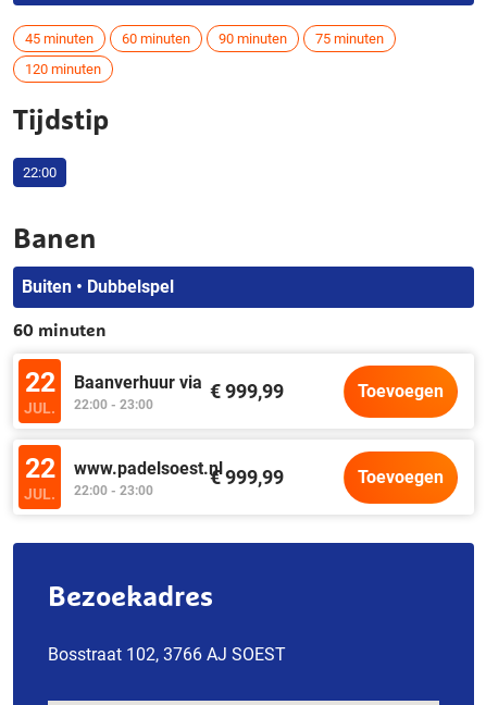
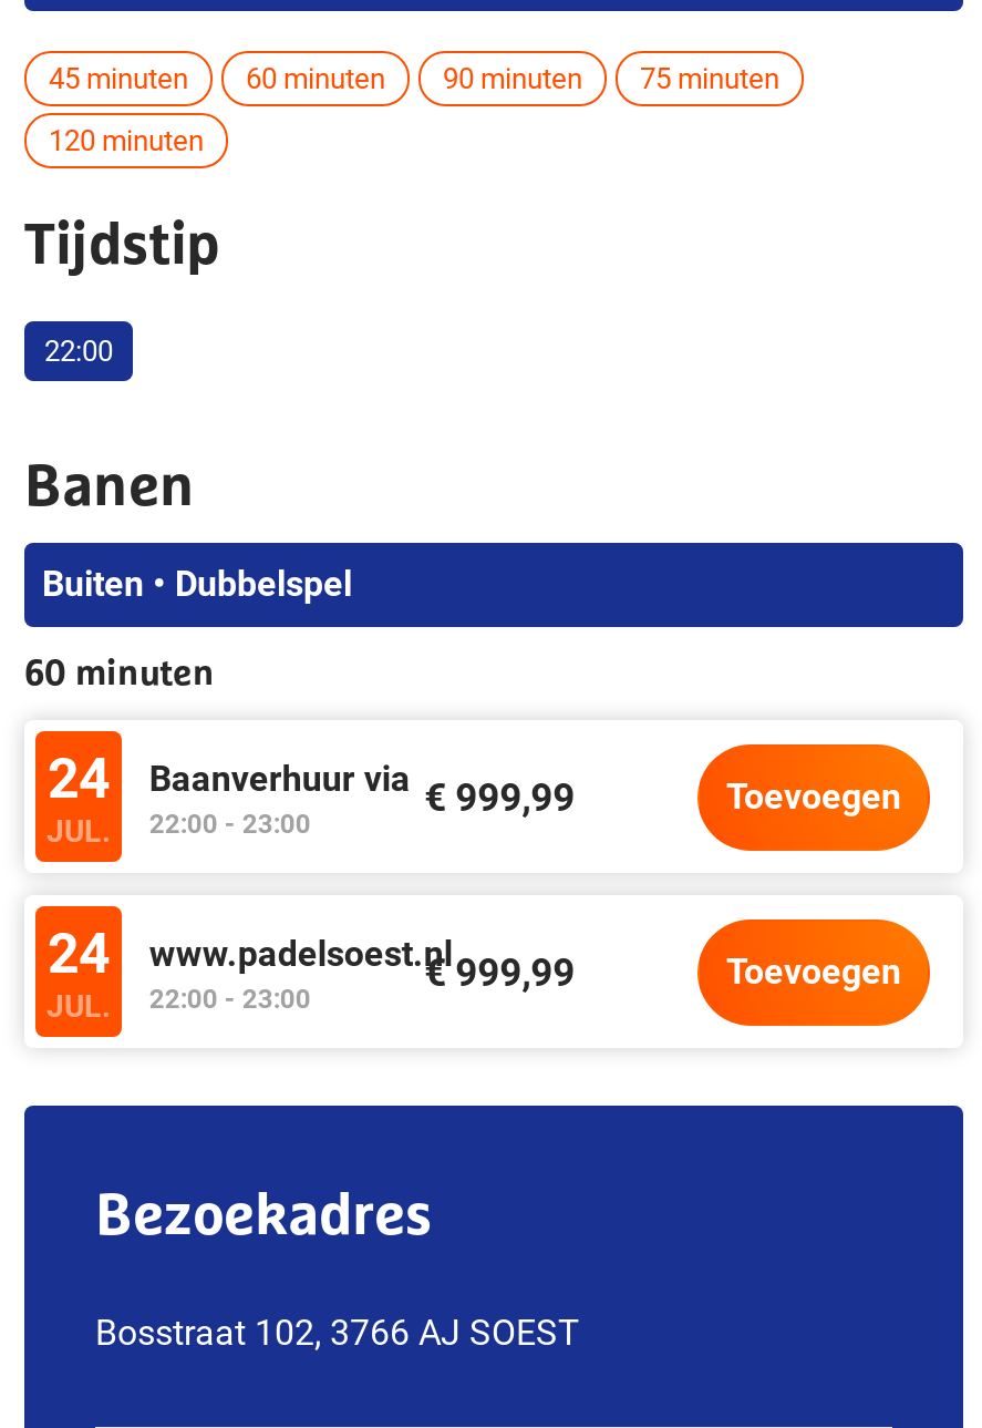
[24,367,283,402] 22 Baanverhuur via € 999,99 -> [48,747,575,819] 24 Baanverhuur via € 999,99
[24,453,55,484] 22 -> [48,922,110,986] 24

